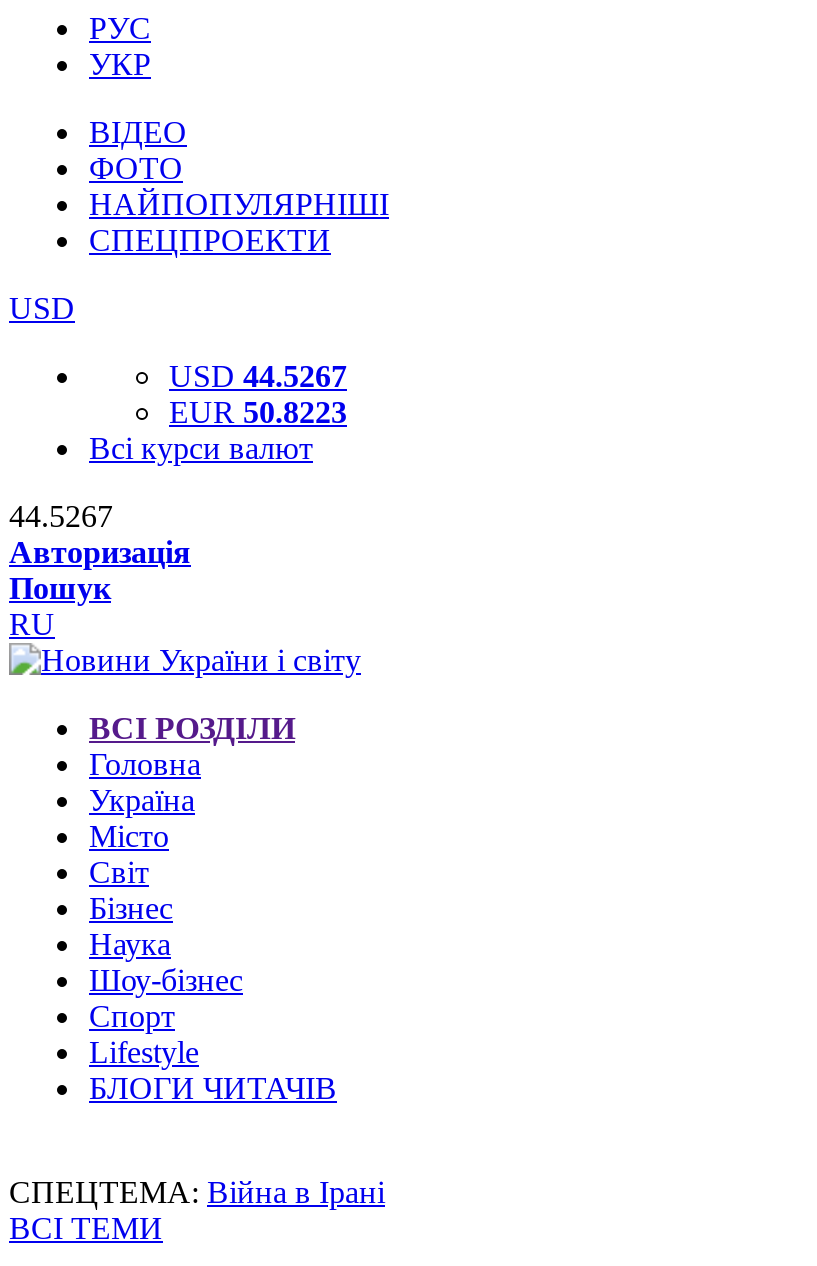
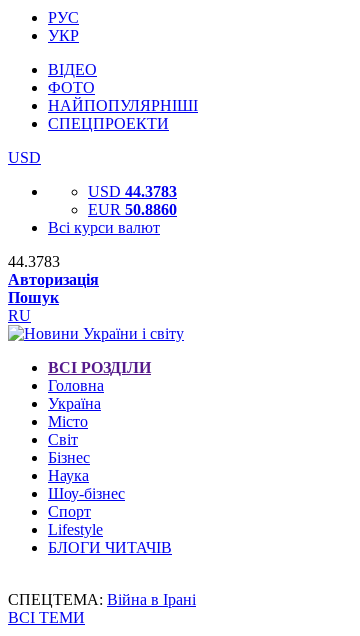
[169,359,347,393] USD 44.5267 -> [88,183,177,200] USD 44.3783
[169,395,347,429] EUR 50.8223 -> [88,201,177,218] EUR 50.8860
[9,499,113,533] 44.5267 -> [8,253,60,270] 44.3783

